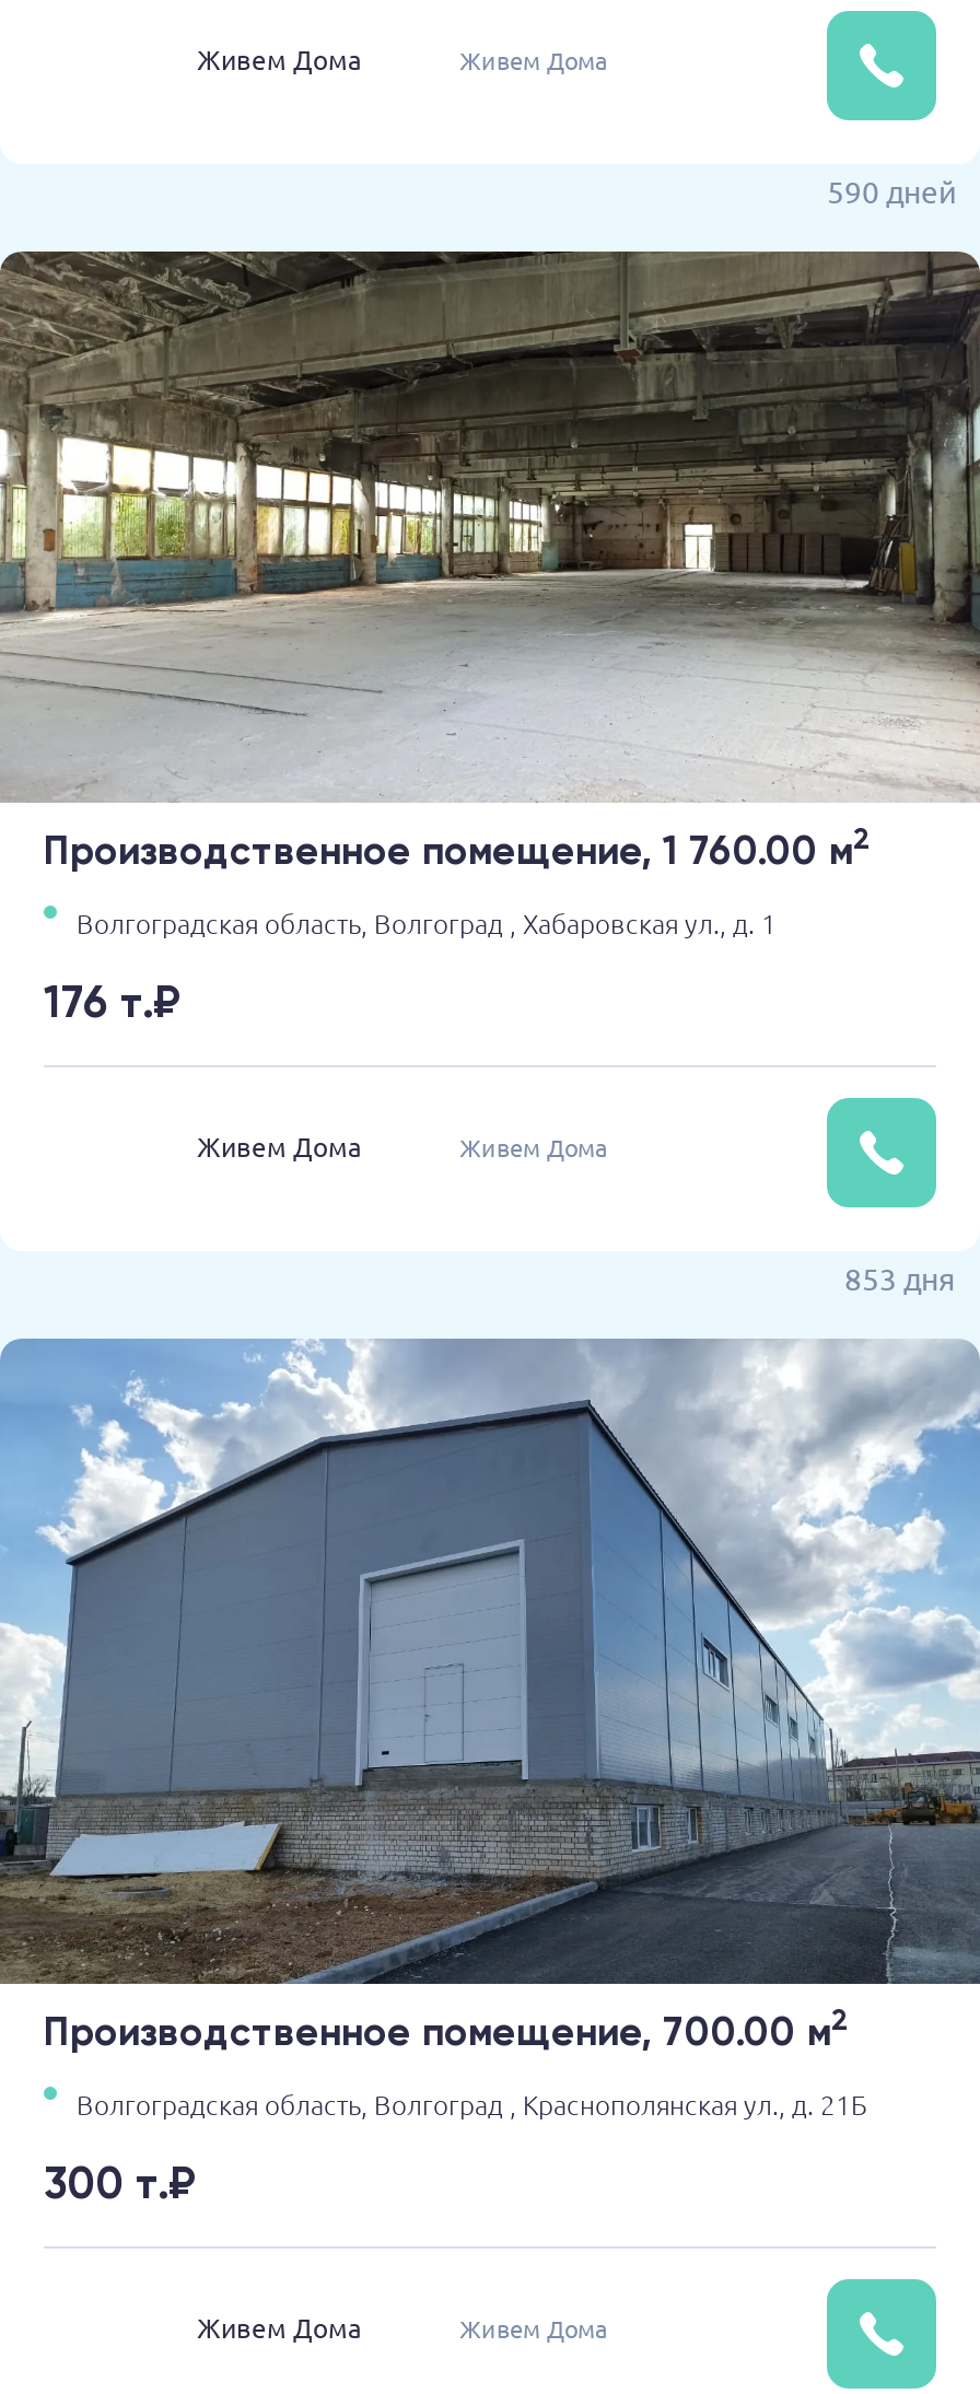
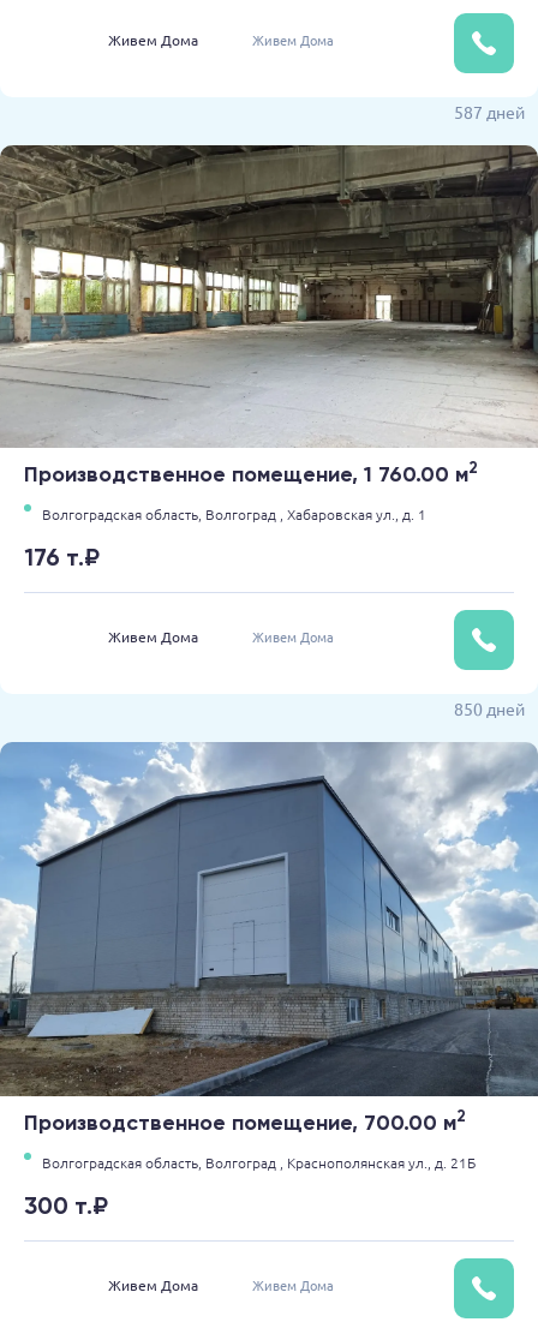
[827,171,956,210] 590 дней -> [454,101,525,123] 587 дней
[844,1257,956,1297] 853 дня -> [454,698,525,719] 850 дней

